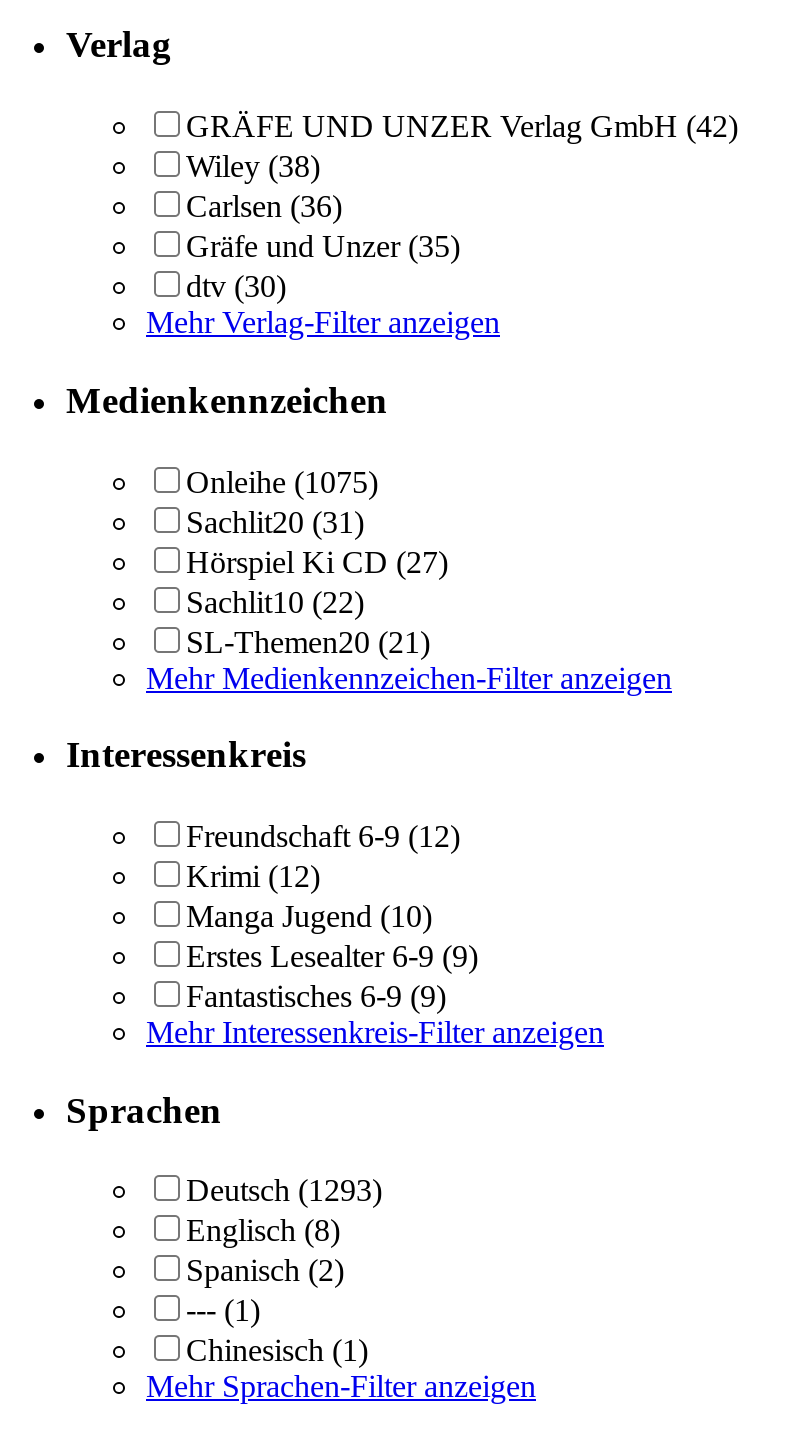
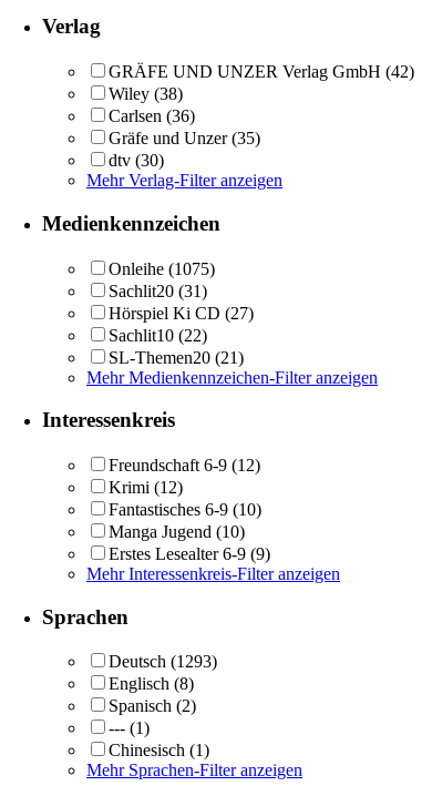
none -> [109,500,261,519] Fantastisches 6-9 (10)
moved [186,899,478,973] -> [109,522,270,563]: Manga Jugend (10) | Erstes Lesealter 6-9 (9)
[186,979,446,1013] Fantastisches 6-9 (9) -> none

